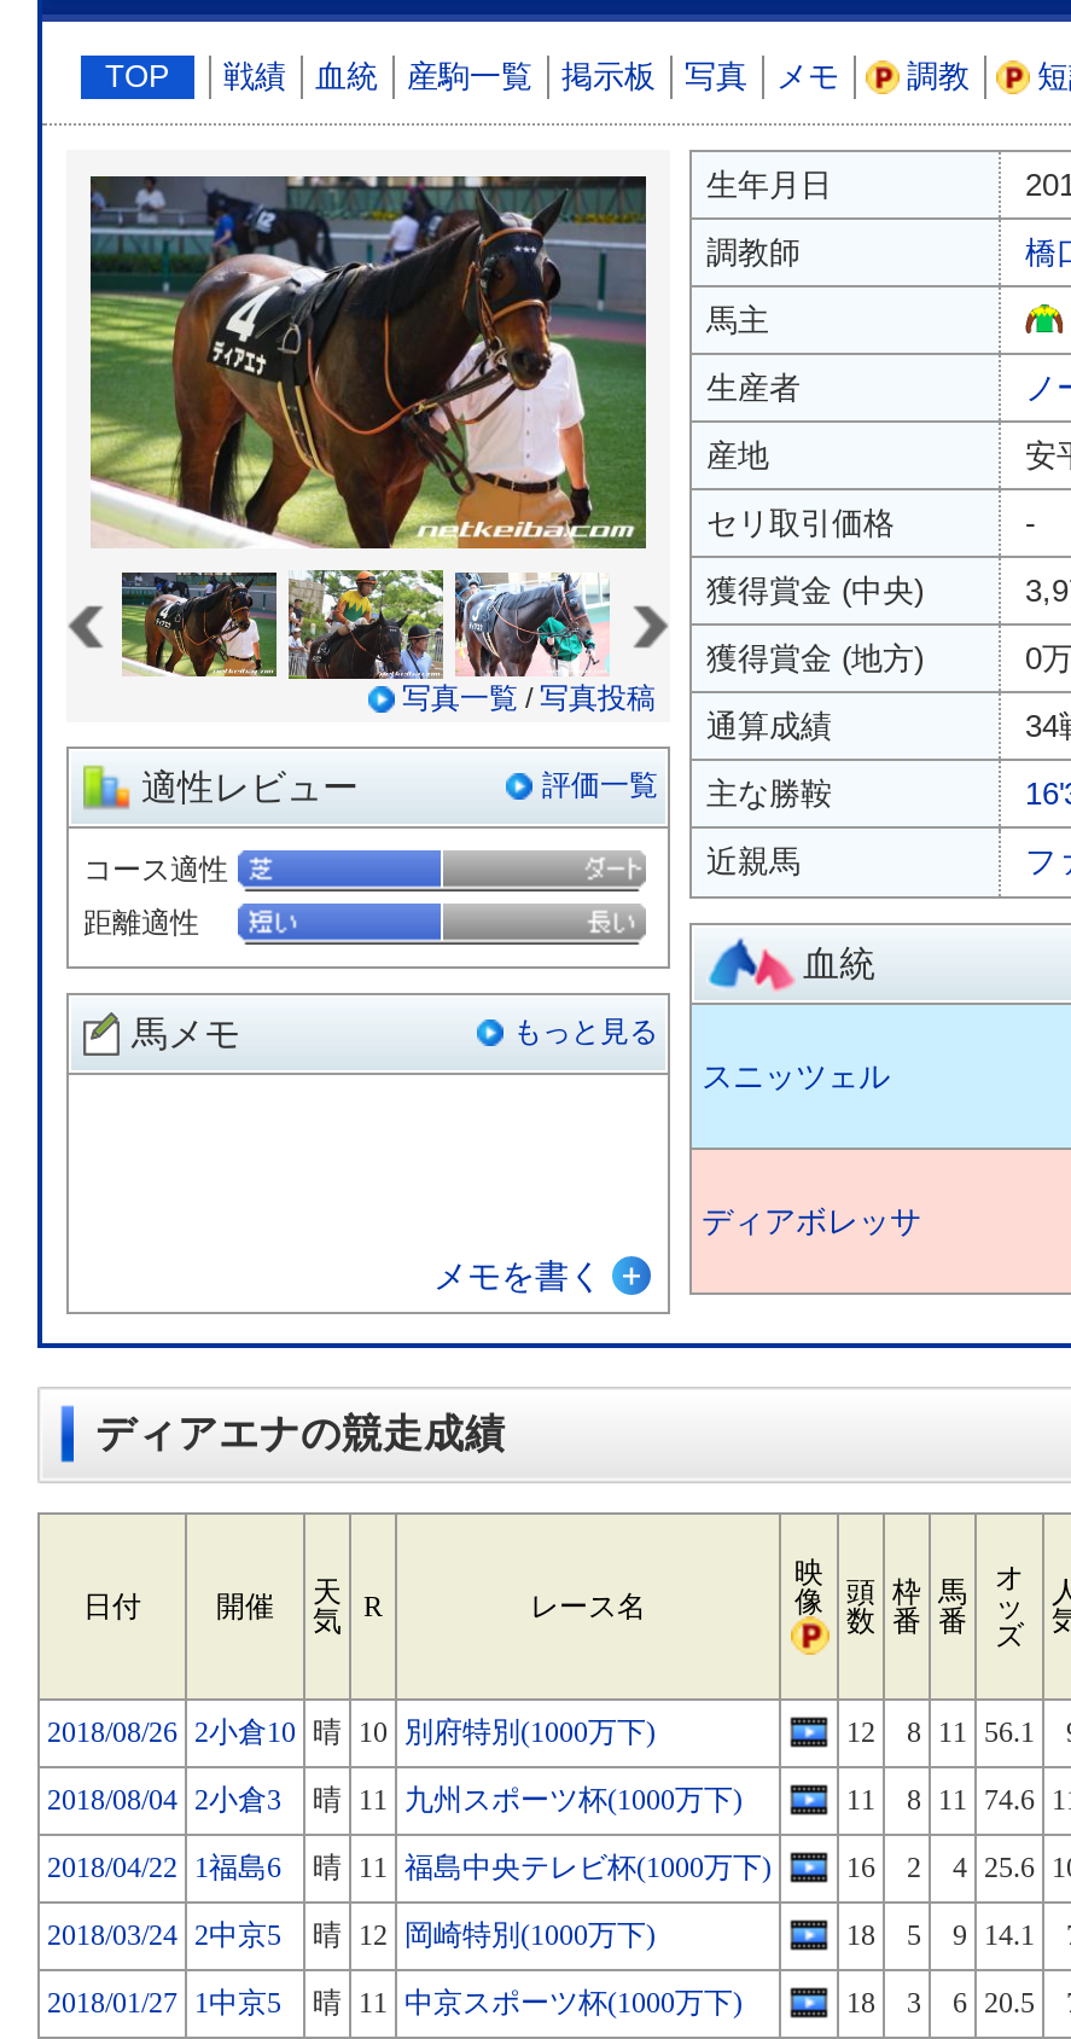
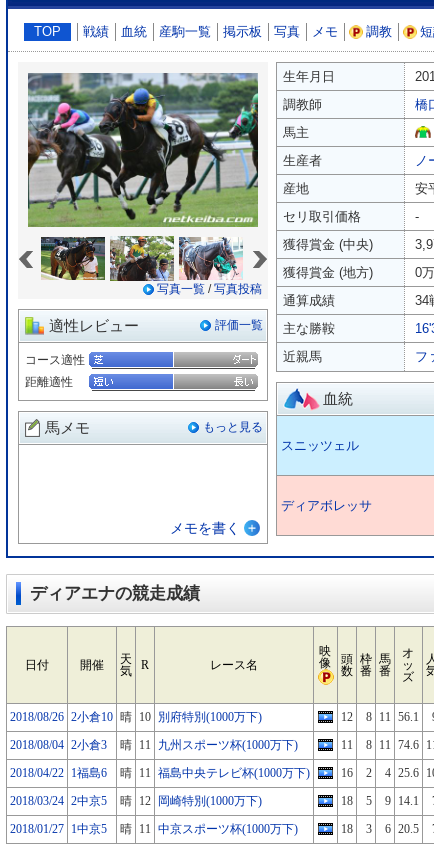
[88,174,648,551] [image] -> [27,72,259,228] [image]

